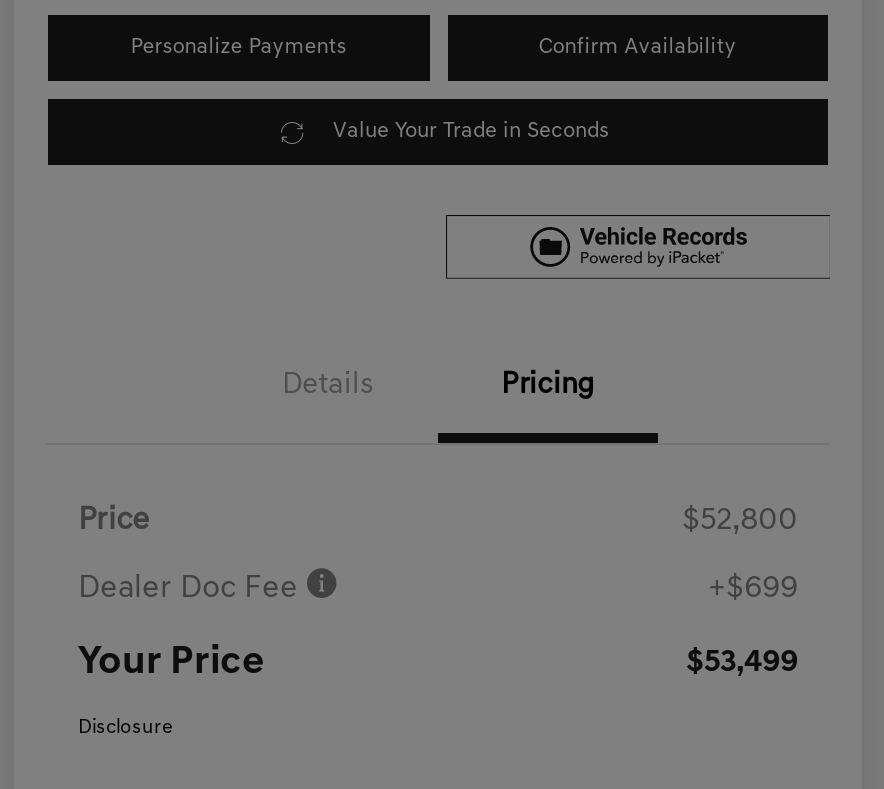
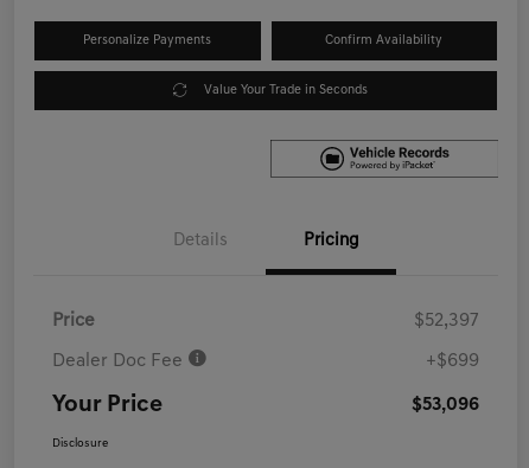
[682,506,798,538] $52,800 -> [414,311,479,330] $52,397
[686,648,798,680] $53,499 -> [412,395,479,414] $53,096

